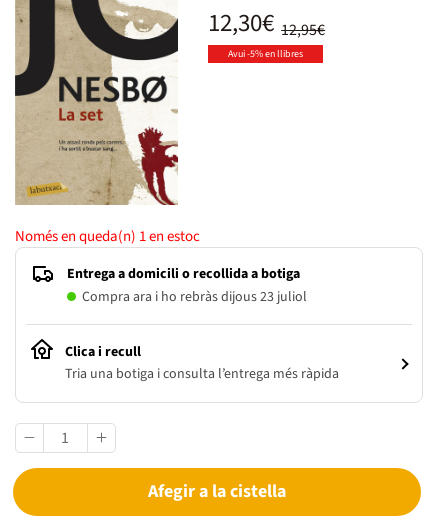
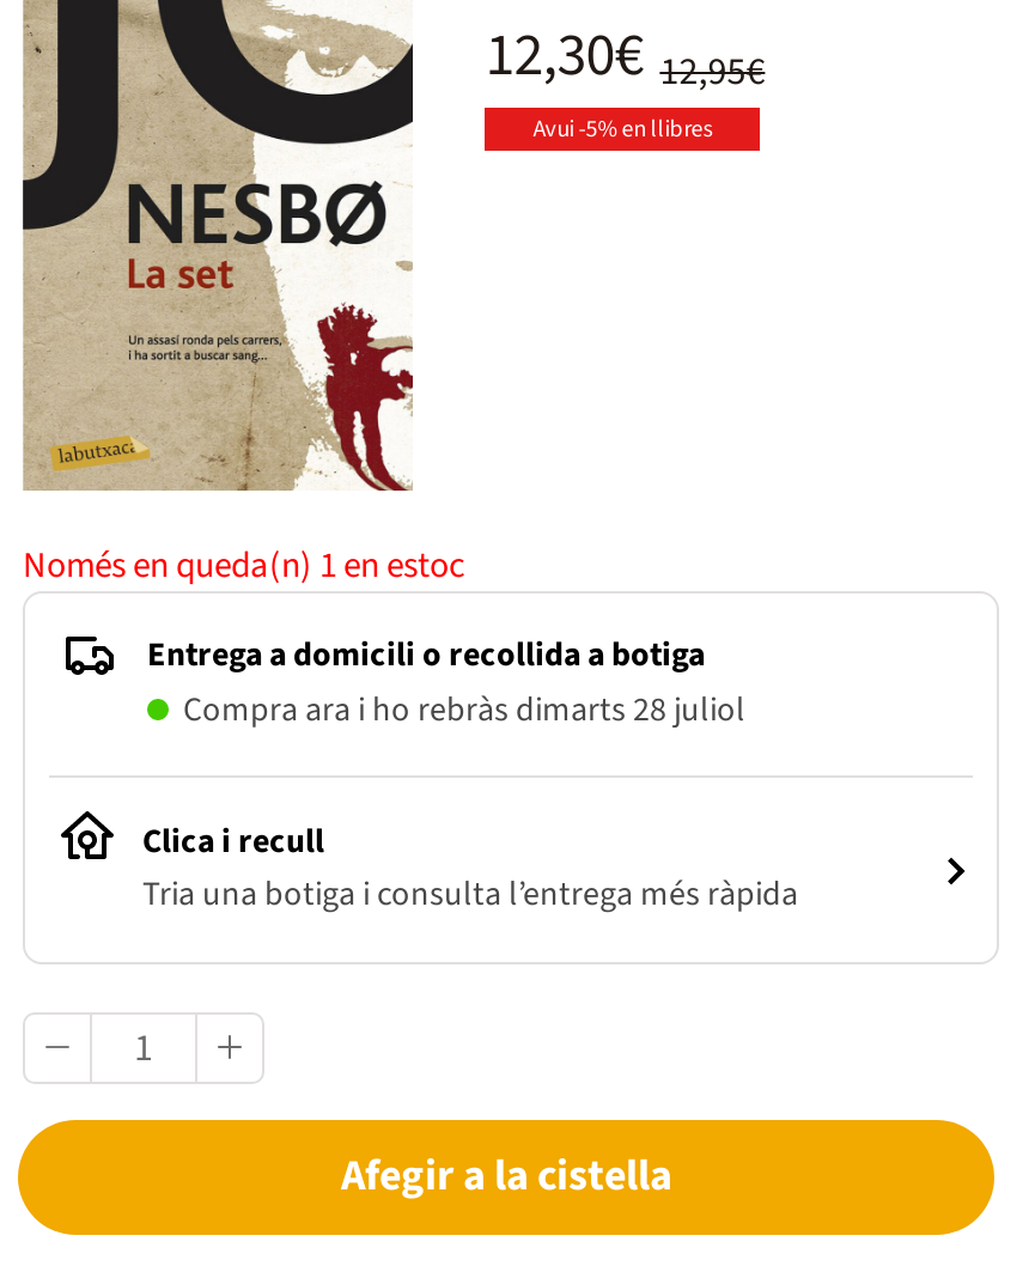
[82,287,307,307] Compra ara i ho rebràs dijous 23 juliol -> [183,687,745,735] Compra ara i ho rebràs dimarts 28 juliol

